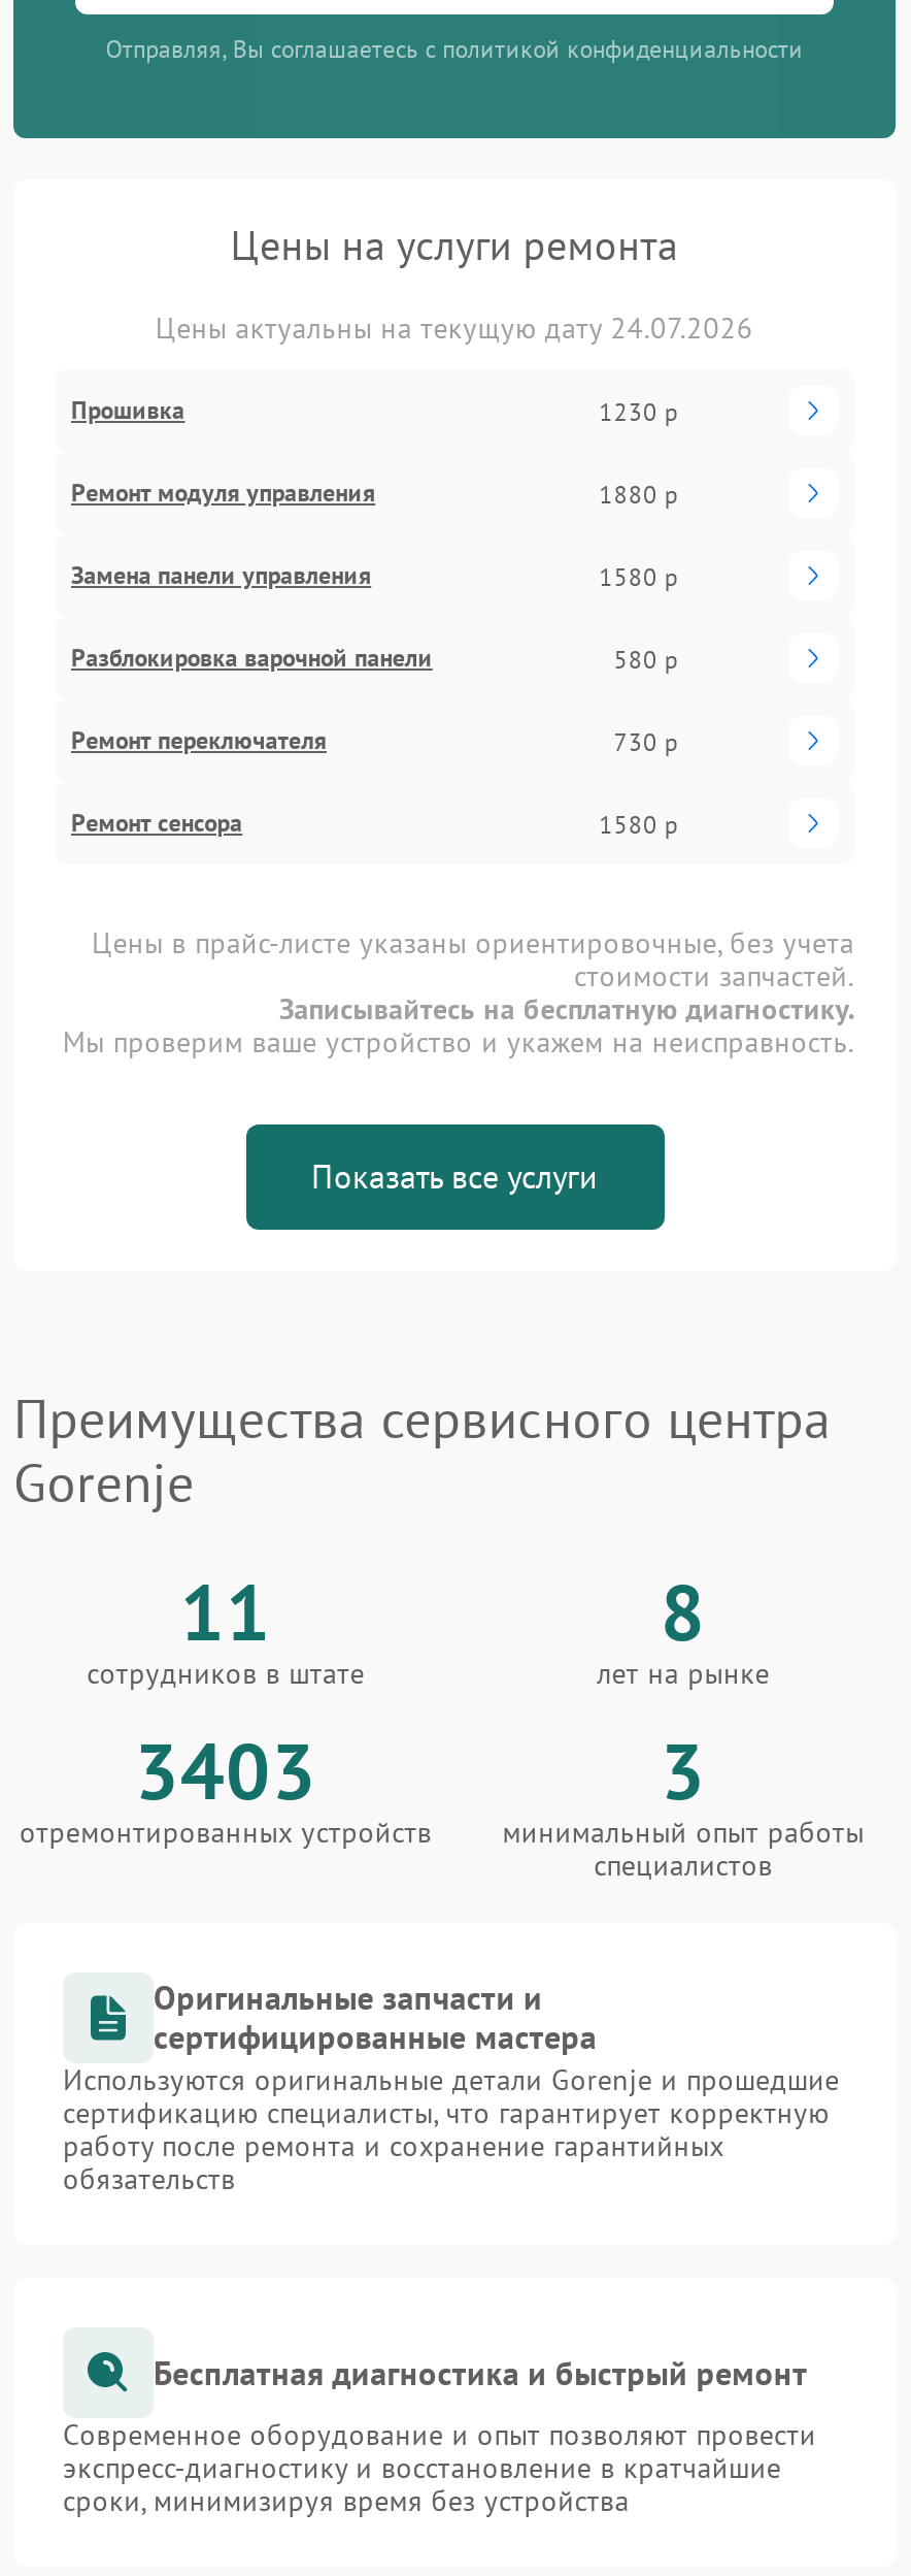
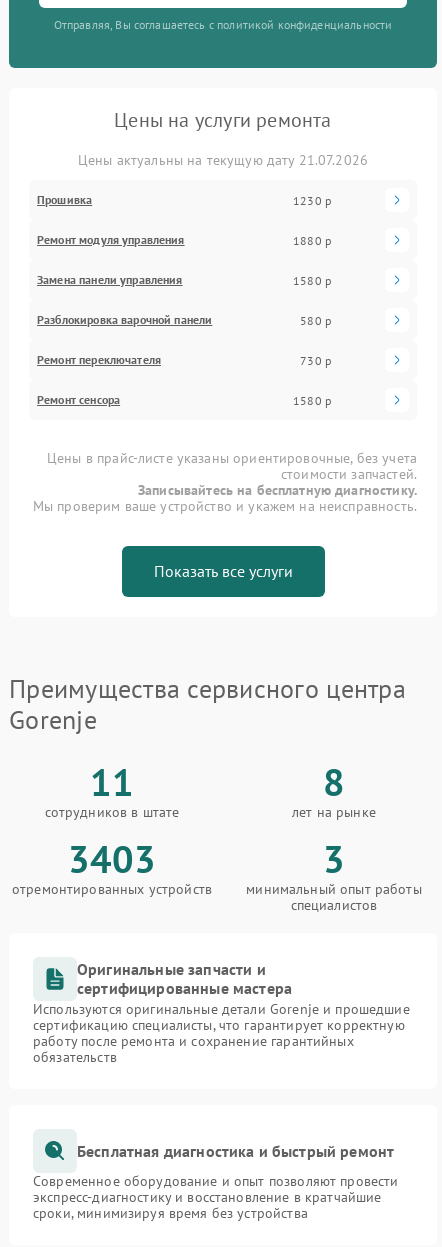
[155,309,754,347] Цены актуальны на текущую дату 24.07.2026 -> [78,151,368,169] Цены актуальны на текущую дату 21.07.2026

